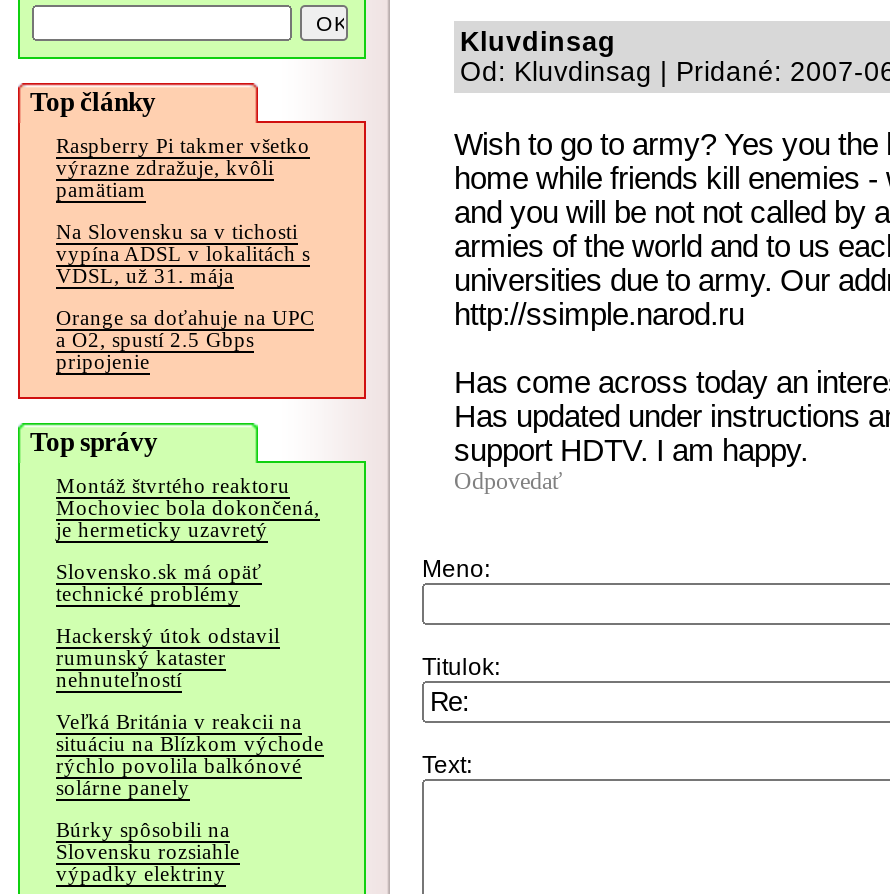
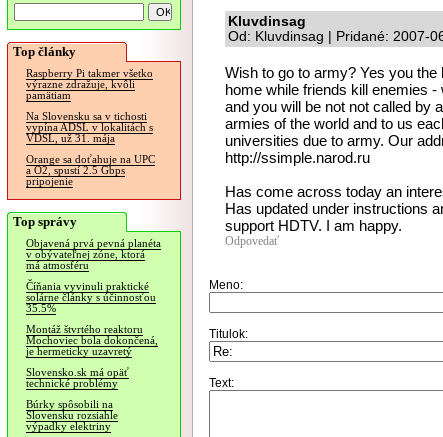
moved [56,475,320,605] -> [26,324,158,389]: Montáž štvrtého reaktoru | Mochoviec bola dokončená, | je hermeticky uzavretý | Slovensko.sk má opäť | technické problémy
none -> [26,238,161,314] Objavená prvá pevná planéta | v obývateľnej zóne, ktorá | má atmosféru | Číňania vyvinuli praktické | solárne články s účinnosťou | 35.5%
[56,625,324,799] Hackerský útok odstavil | rumunský kataster | nehnuteľností | Veľká Británia v reakcii na | situáciu na Blízkom východe | rýchlo povolila balkónové | solárne panely -> none

